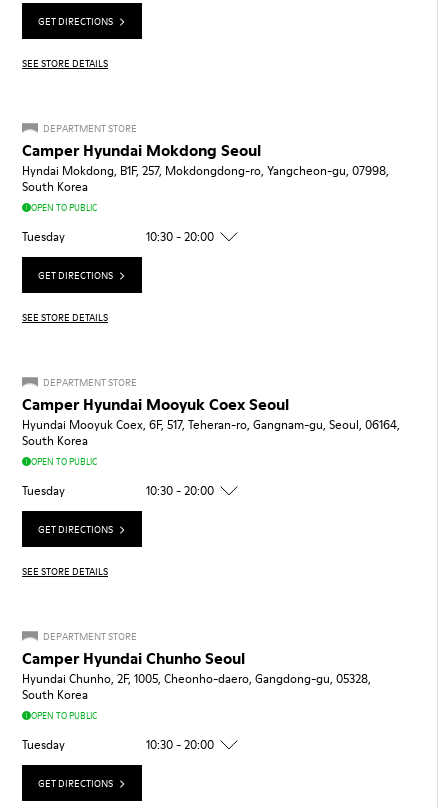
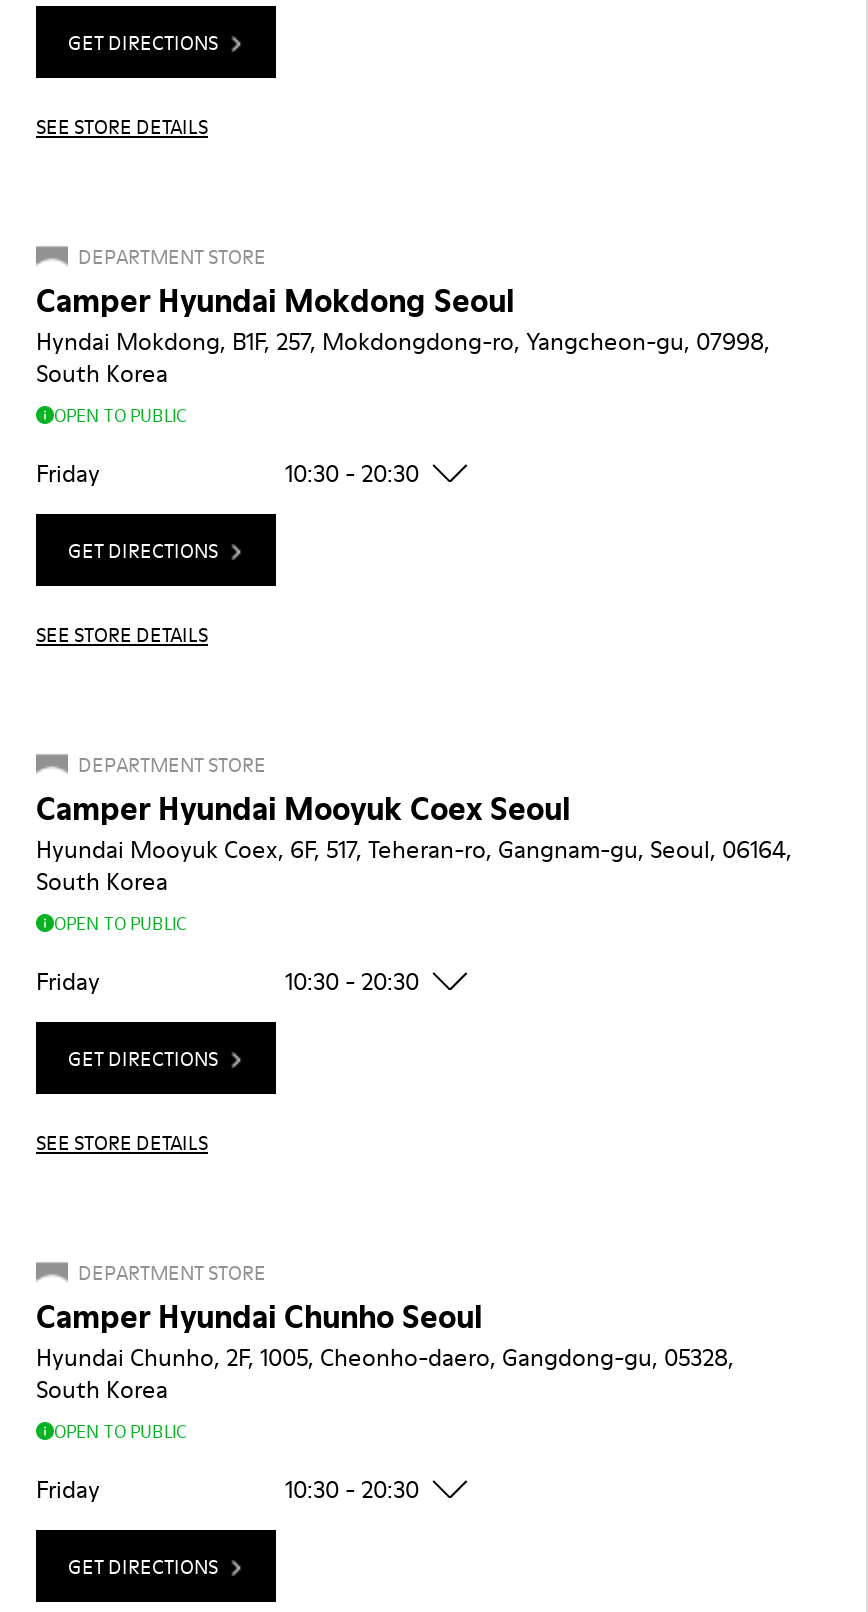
[22,228,213,245] Tuesday | 10:30 - 20:00 -> [36,457,419,491] Friday | 10:30 - 20:30
[22,482,213,499] Tuesday | 10:30 - 20:00 -> [36,965,419,999] Friday | 10:30 - 20:30
[22,736,213,753] Tuesday | 10:30 - 20:00 -> [36,1473,419,1507] Friday | 10:30 - 20:30

